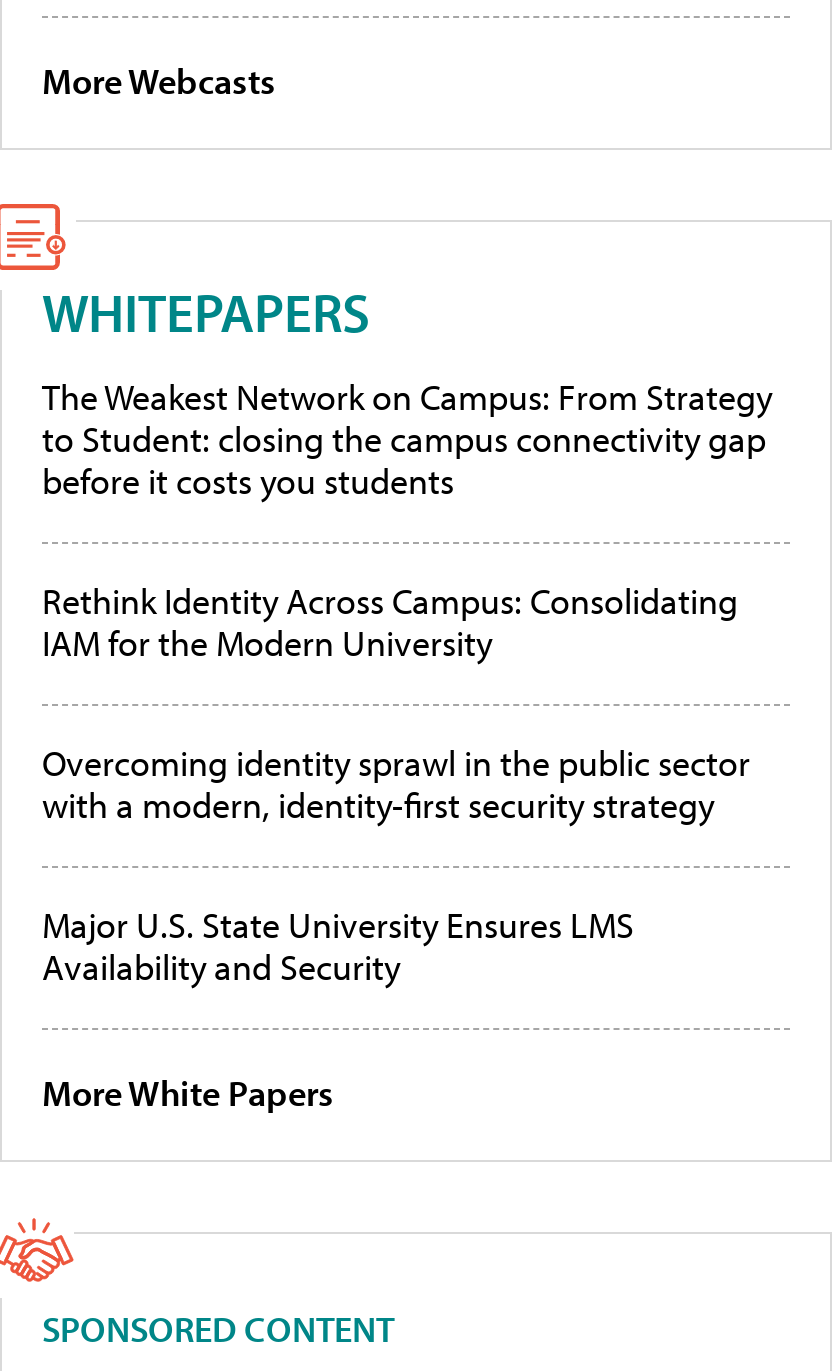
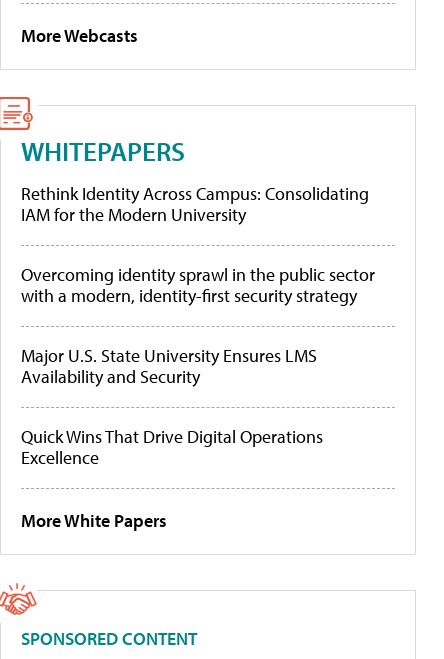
[42,375,772,505] The Weakest Network on Campus: From Strategy | to Student: closing the campus connectivity gap | before it costs you students -> none
moved [42,579,750,991] -> [21,182,375,388]: Rethink Identity Across Campus: Consolidating | IAM for the Modern University | Overcoming identity sprawl in the public sector | with a modern, identity-first security strategy | Major U.S. State University Ensures LMS | Availability and Security
none -> [21,425,323,469] Quick Wins That Drive Digital Operations | Excellence

